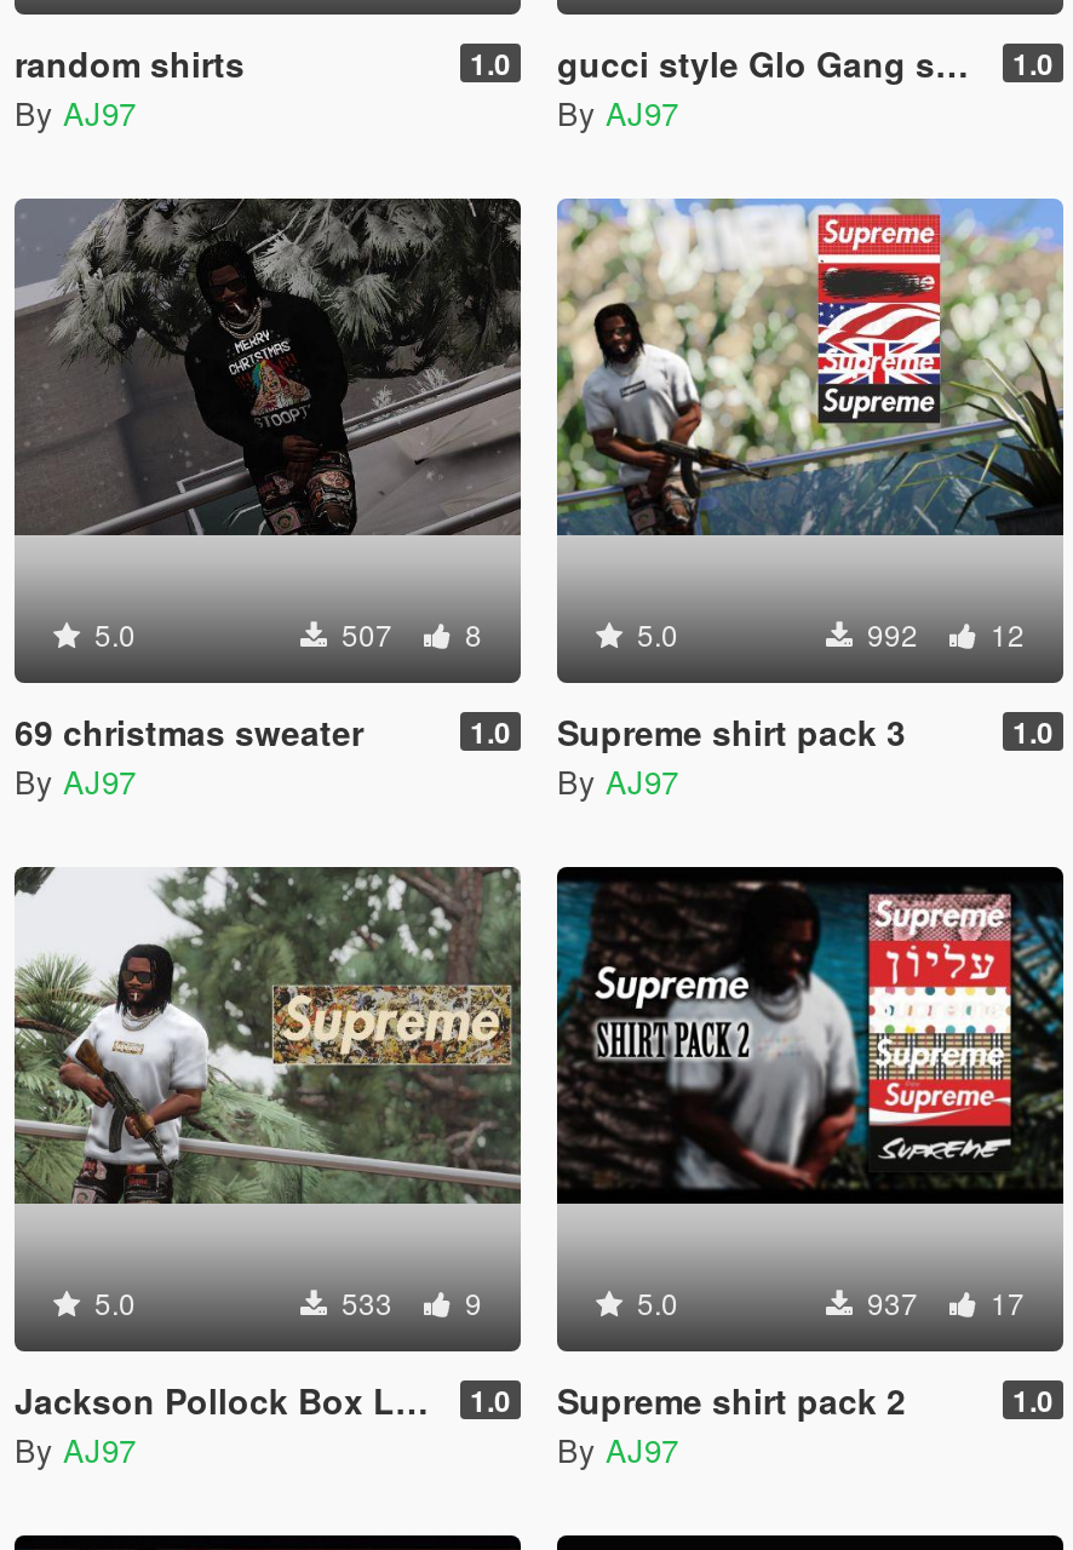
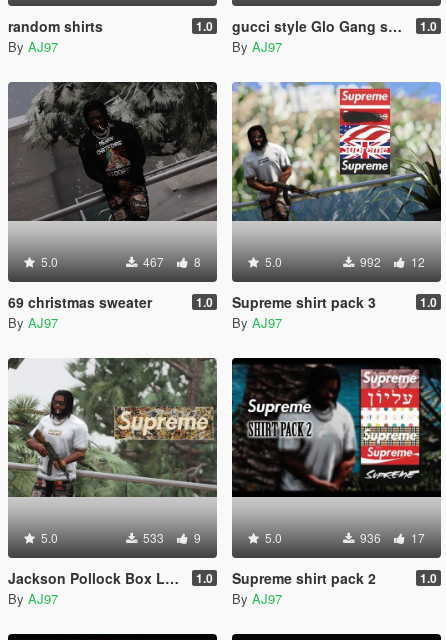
[334,613,482,654] 507 8 -> [140,253,201,270] 467 8
[860,1281,1025,1322] 937 17 -> [357,529,425,546] 936 17

